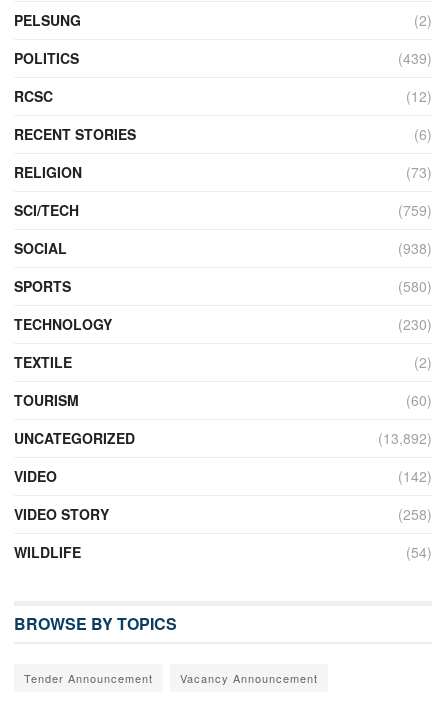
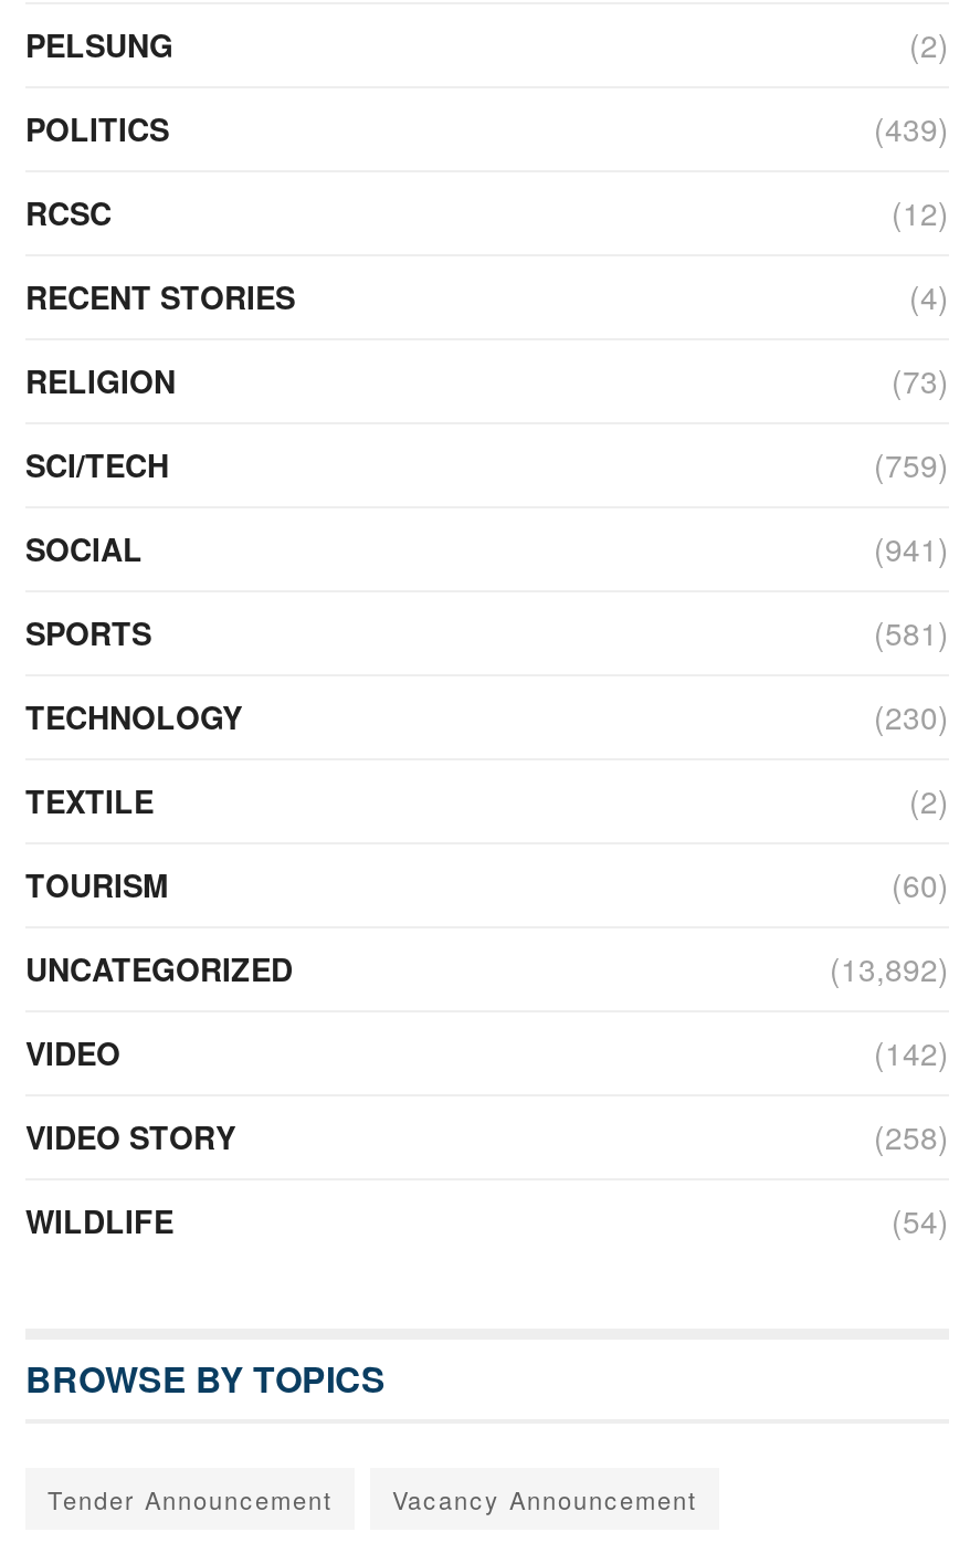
[414,124,432,144] (6) -> [909,274,949,318] (4)
[398,238,432,258] (938) -> [874,526,949,570] (941)
[398,276,432,296] (580) -> [874,610,949,654] (581)

